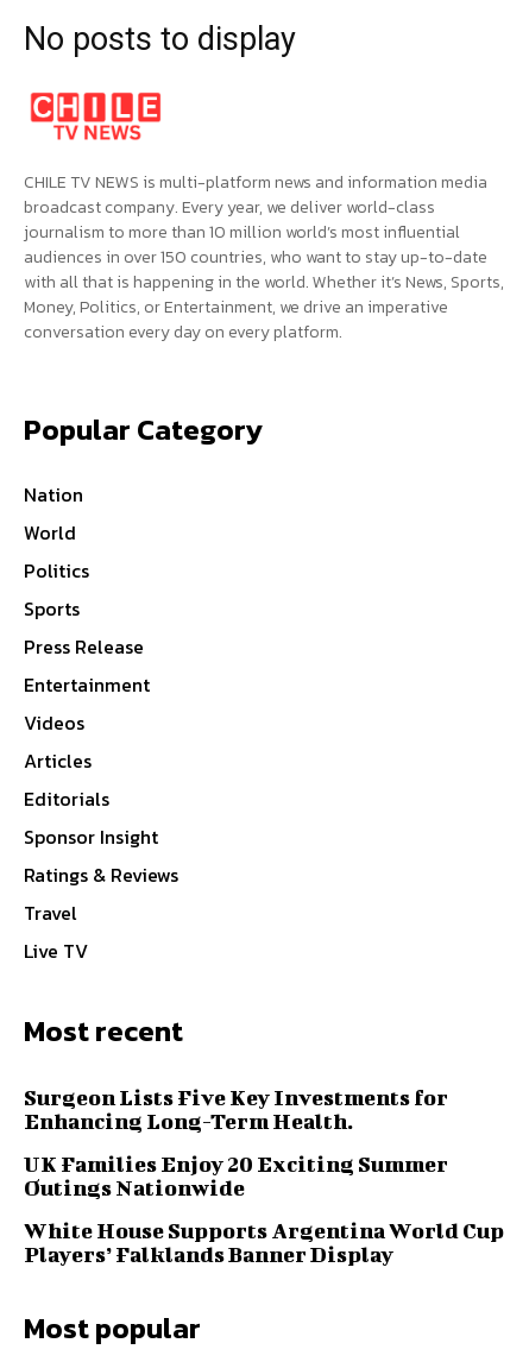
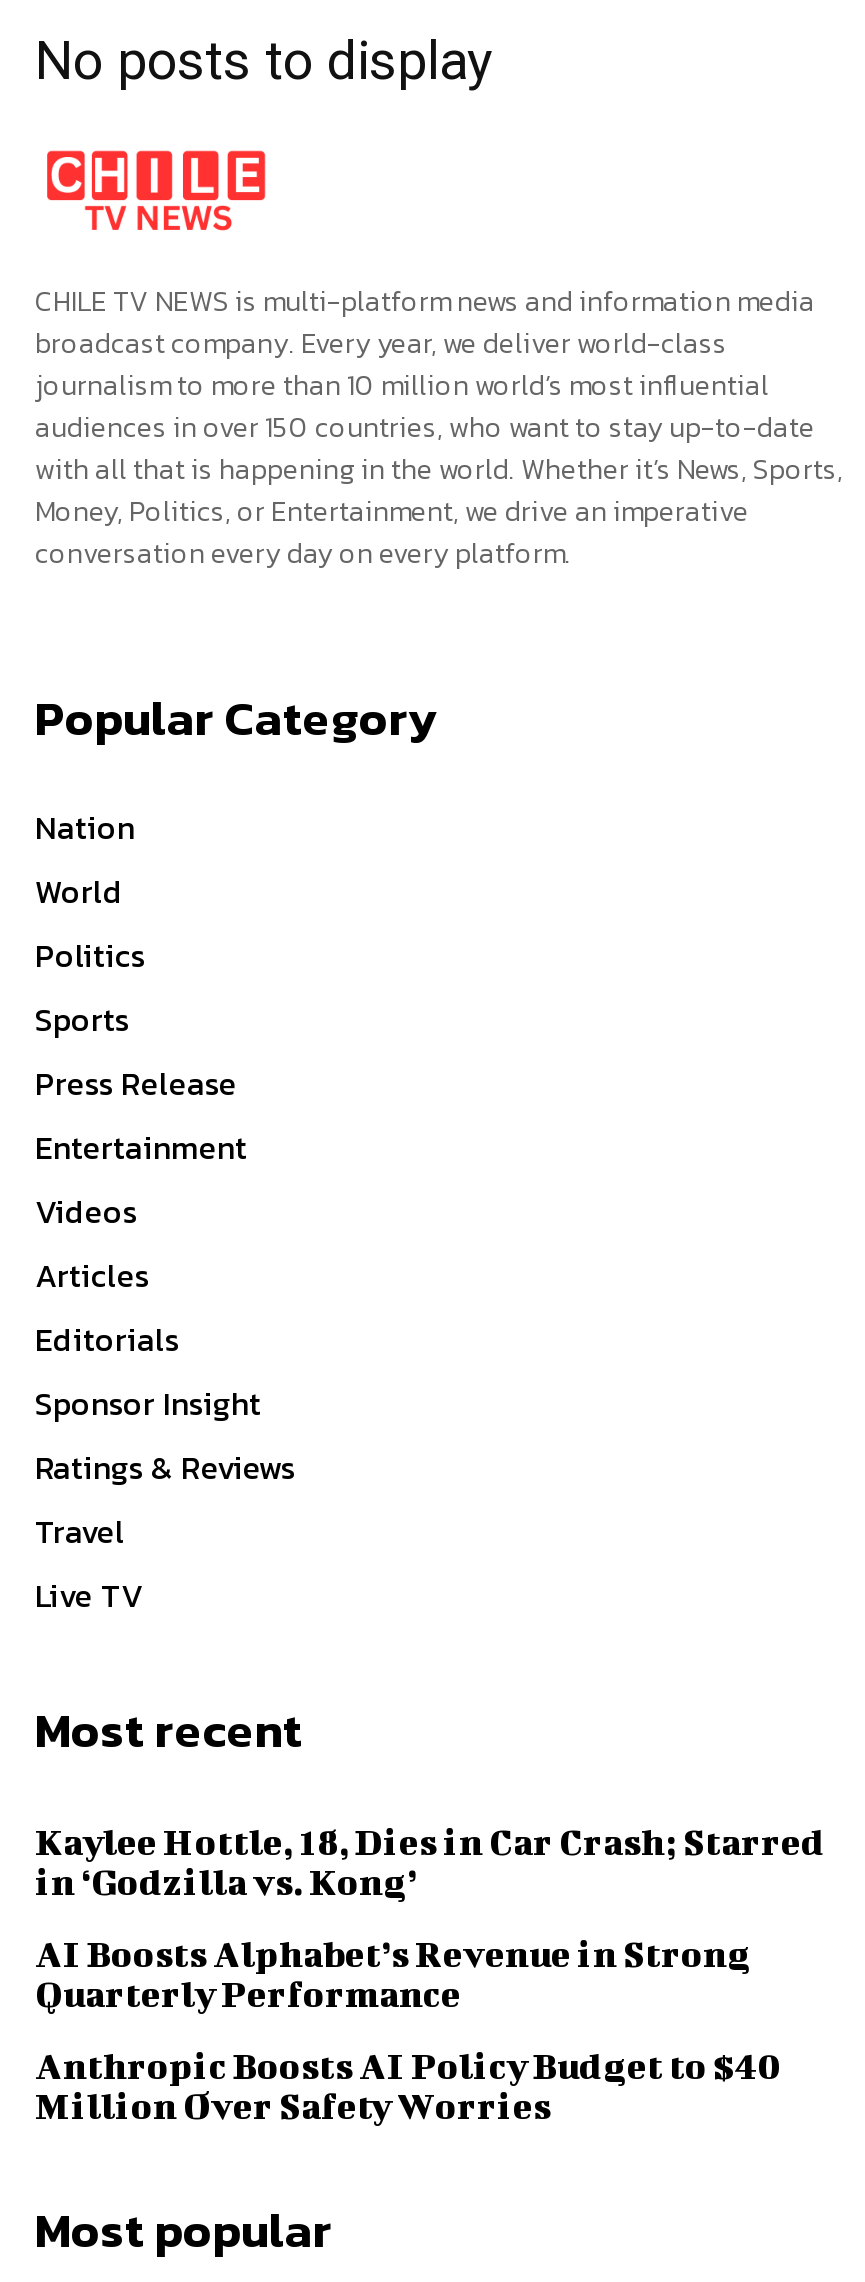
[24,1085,448,1134] Surgeon Lists Five Key Investments for | Enhancing Long-Term Health. -> [35,1821,825,1903] Kaylee Hottle, 18, Dies in Car Crash; Starred | in ‘Godzilla vs. Kong’
[24,1152,448,1200] UK Families Enjoy 20 Exciting Summer | Outings Nationwide -> [35,1933,751,2015] AI Boosts Alphabet’s Revenue in Strong | Quarterly Performance
[24,1218,504,1267] White House Supports Argentina World Cup | Players’ Falklands Banner Display -> [35,2045,781,2127] Anthropic Boosts AI Policy Budget to $40 | Million Over Safety Worries

